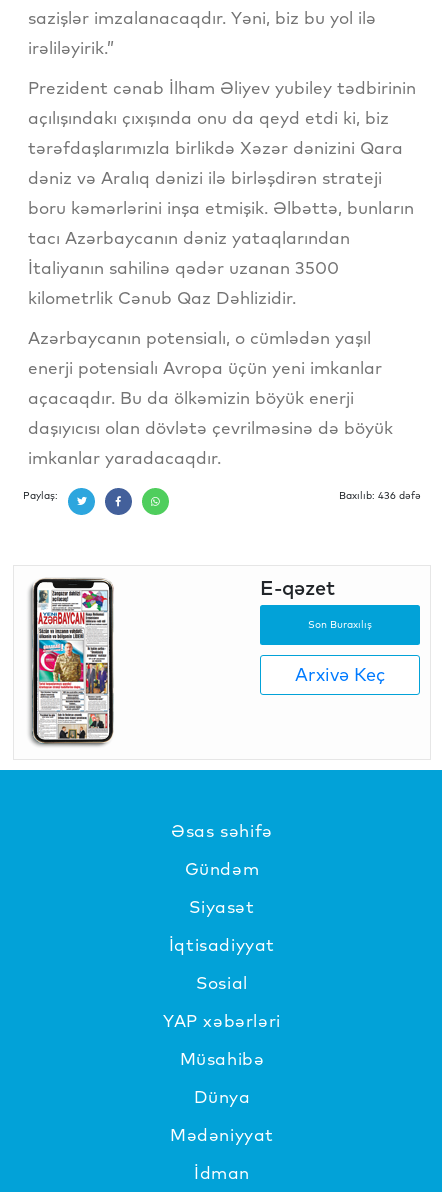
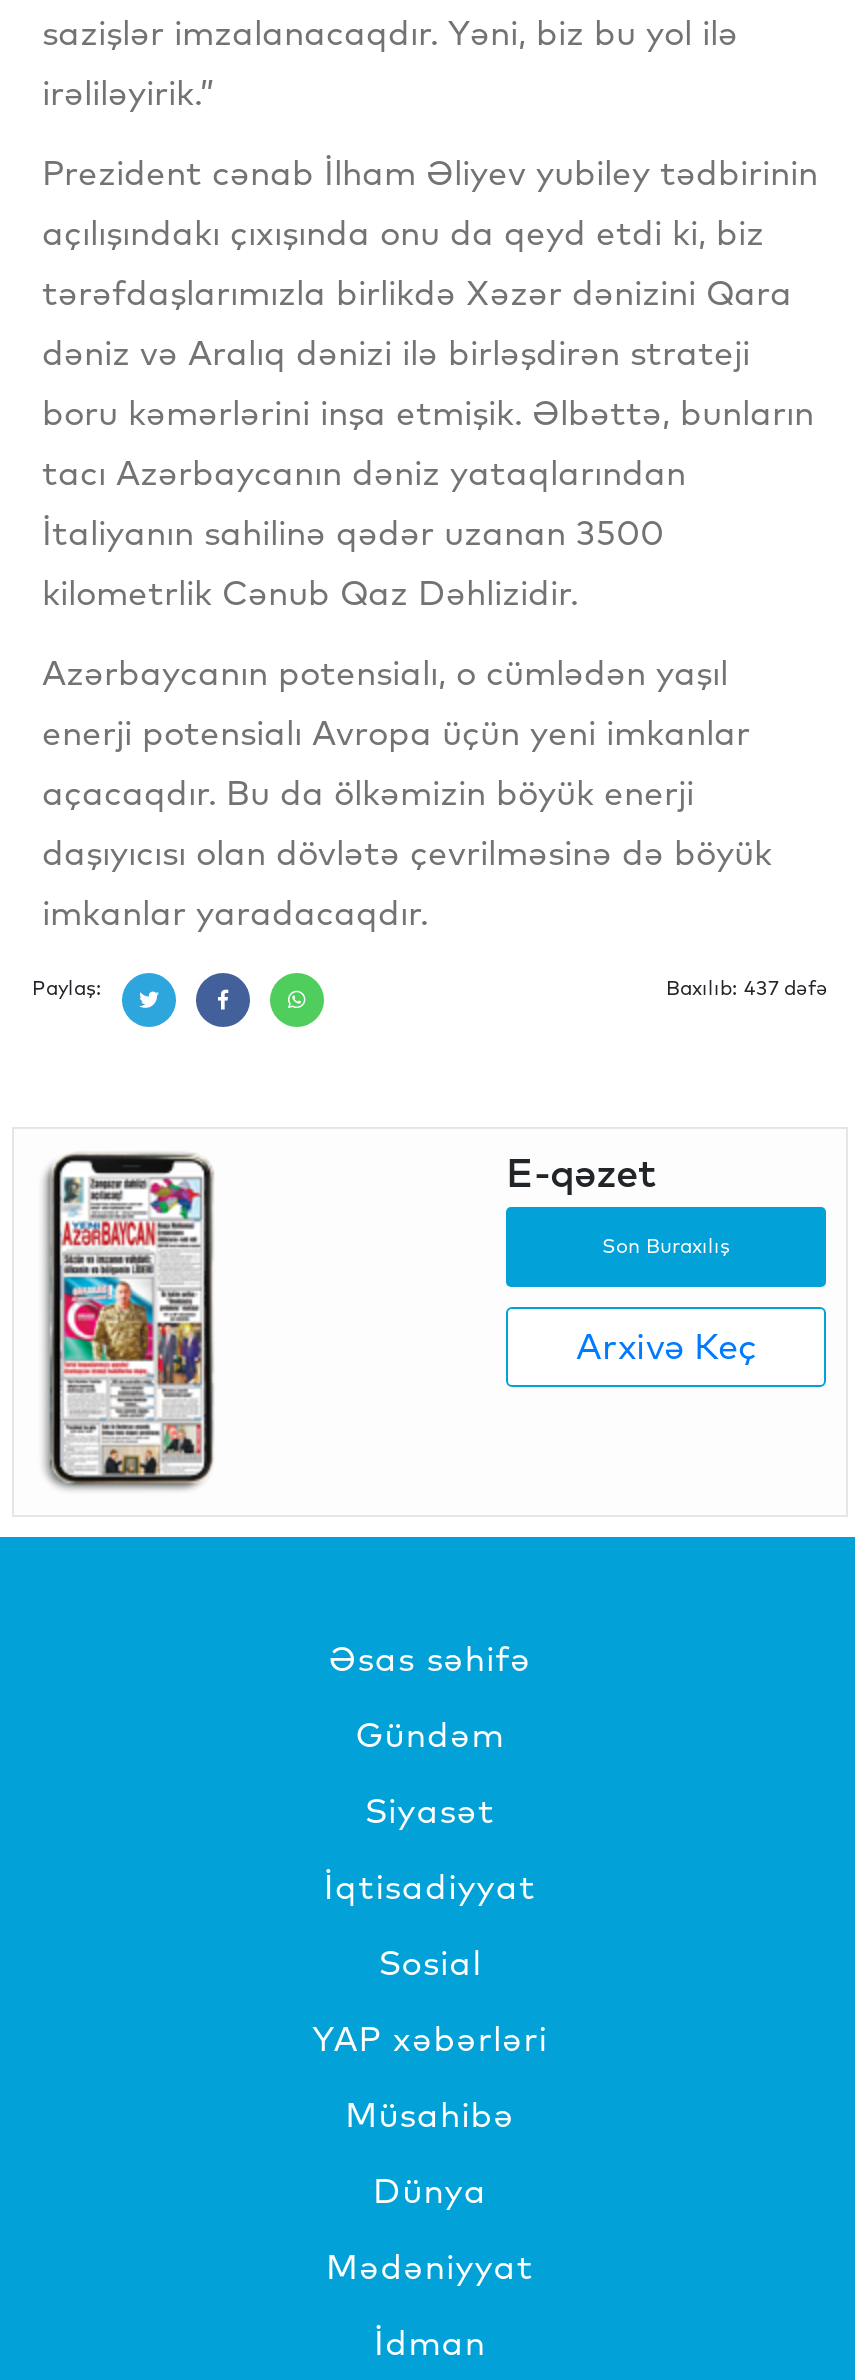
[339,489,421,502] Baxılıb: 436 dəfə -> [666,974,828,1000] Baxılıb: 437 dəfə

